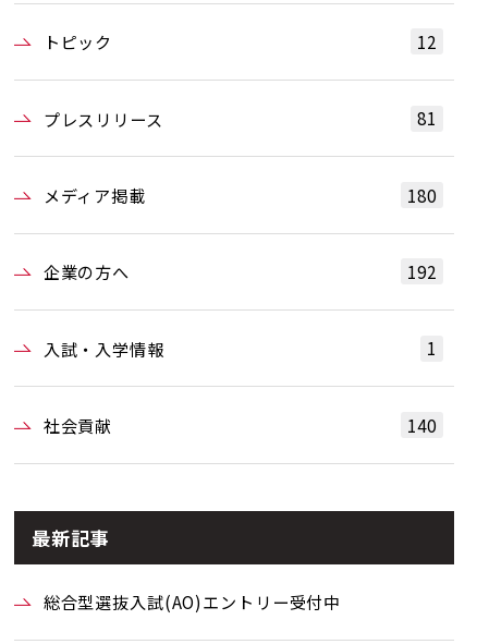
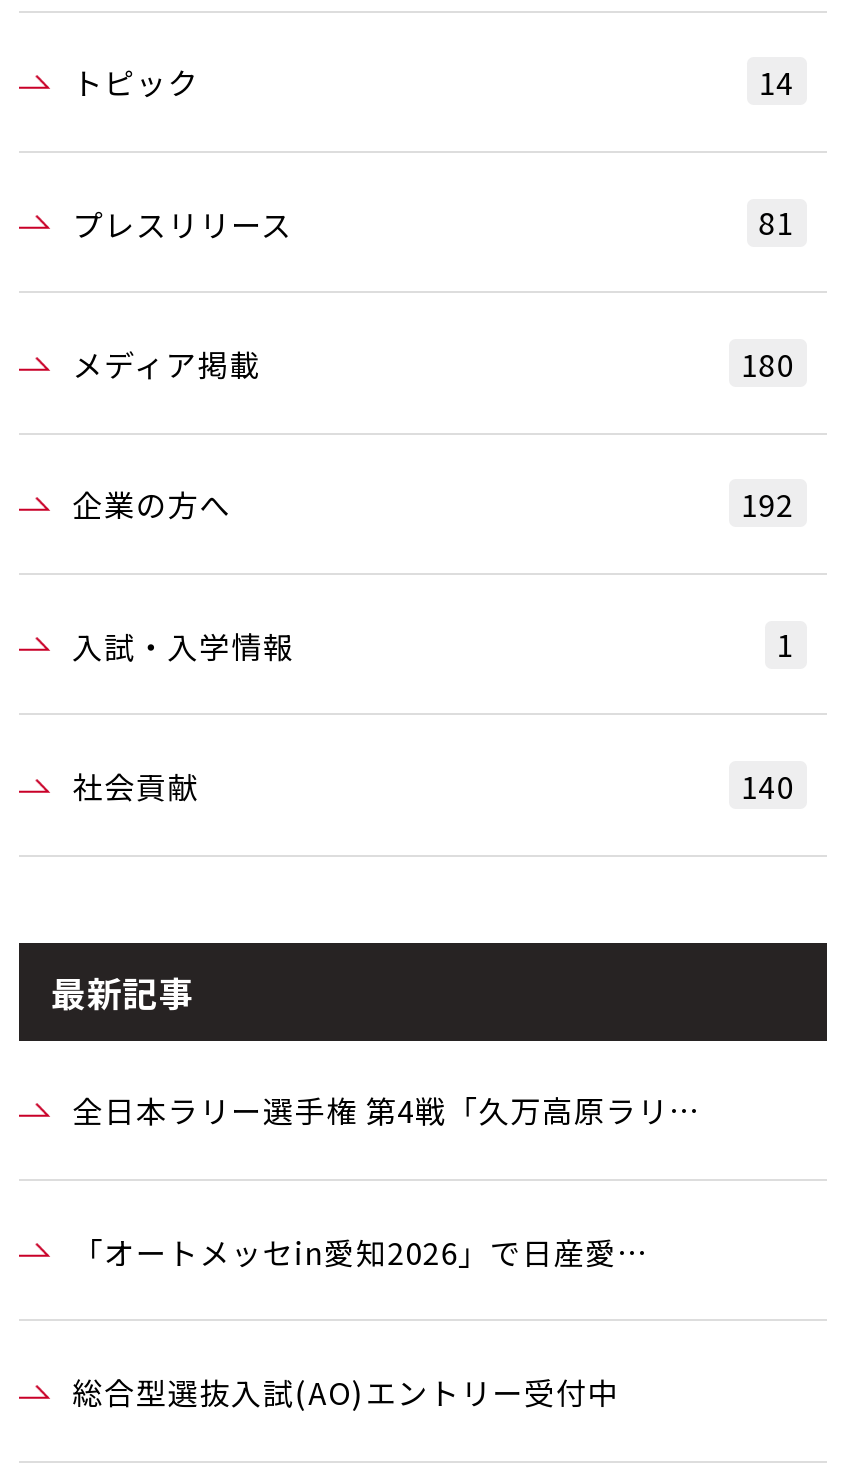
[417,29,436,53] 12 -> [759,59,794,103] 14
none -> [72,1088,701,1272] 全日本ラリー選手権 第4戦「久万高原ラリ… | 「オートメッセin愛知2026」で日産愛…

